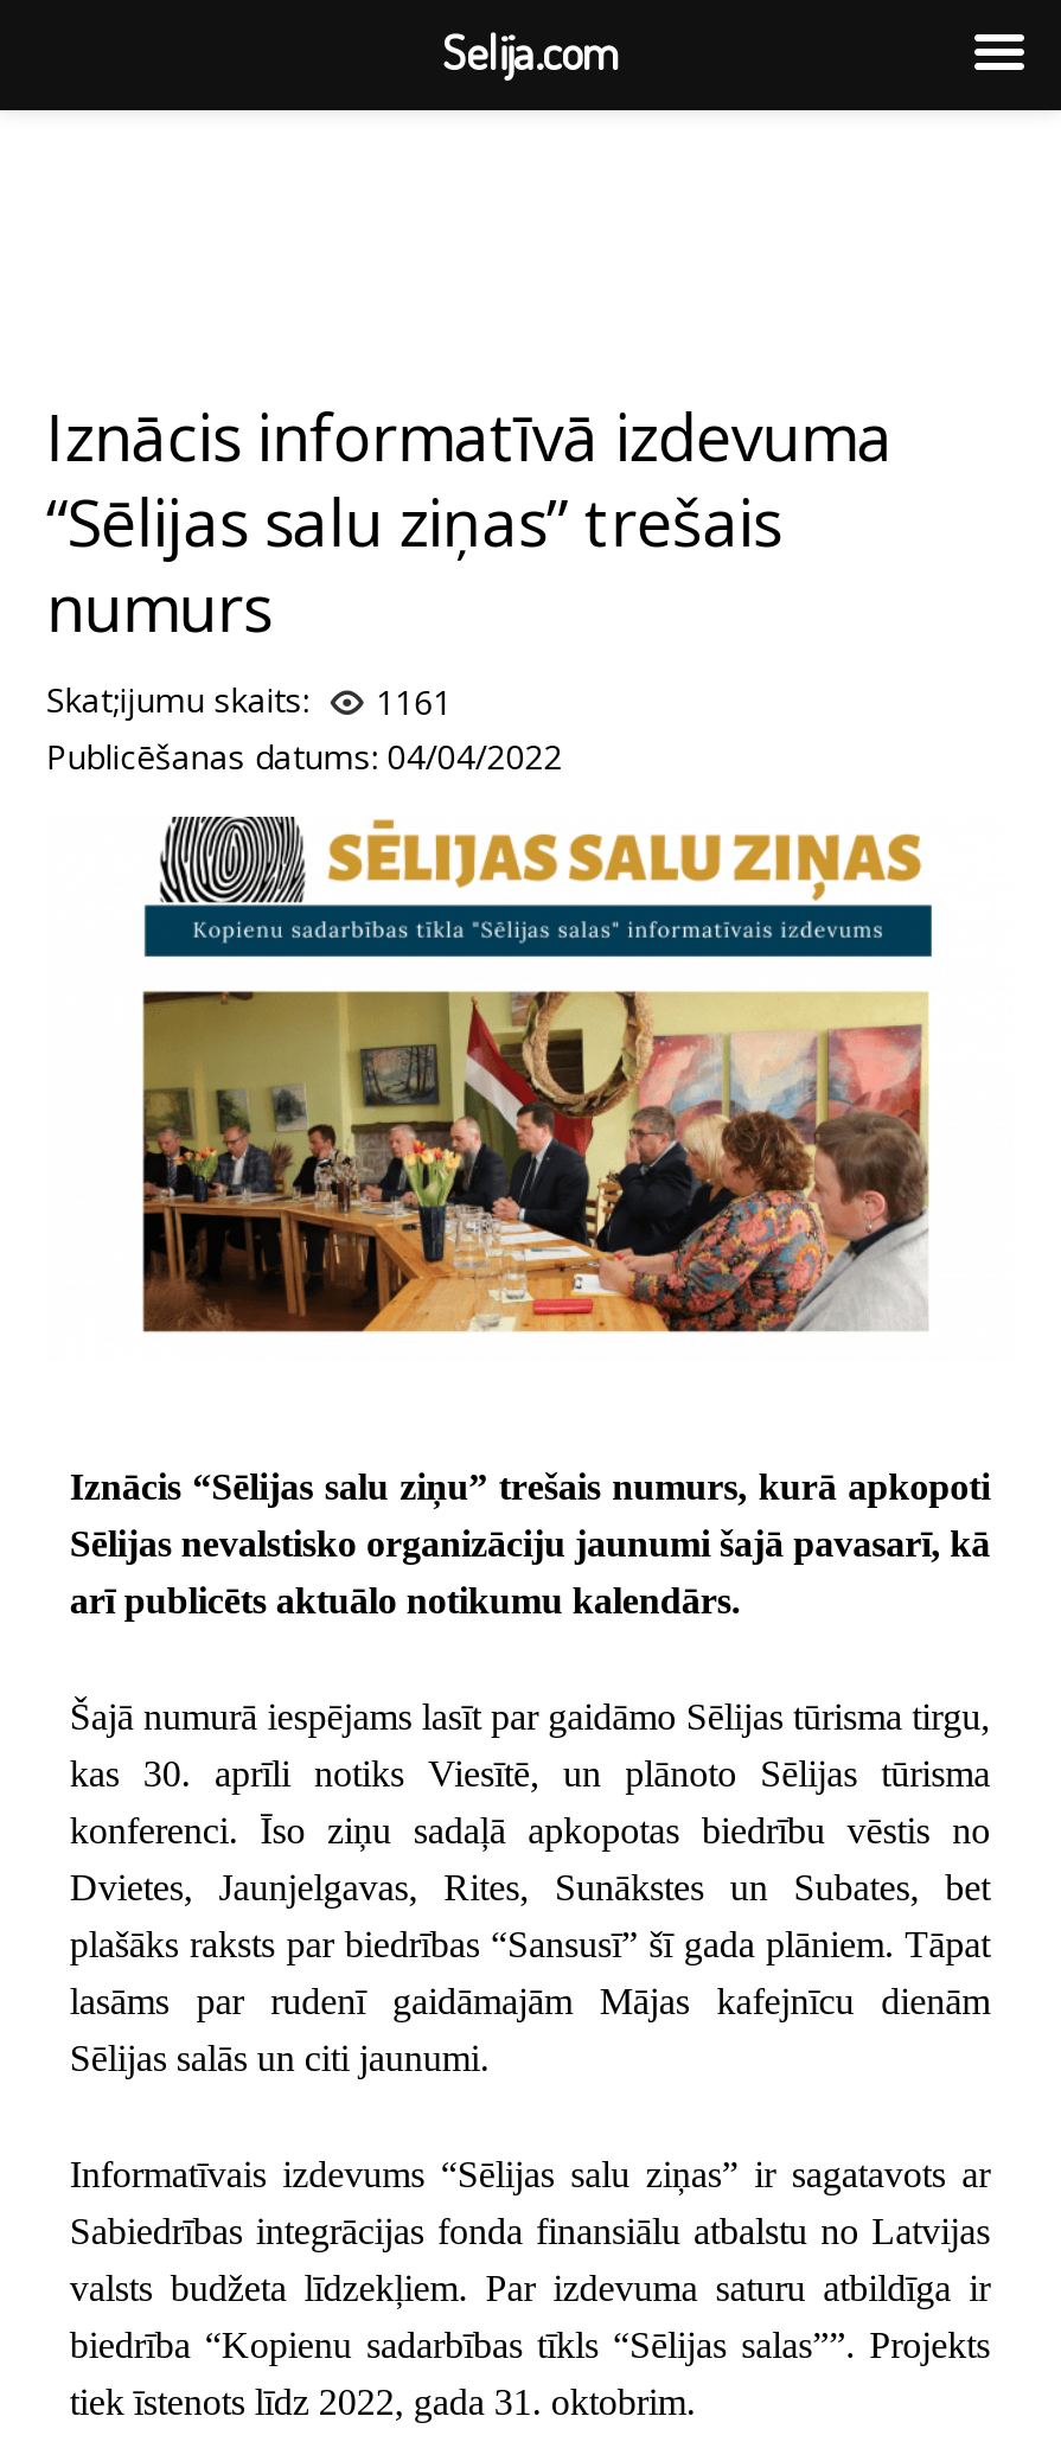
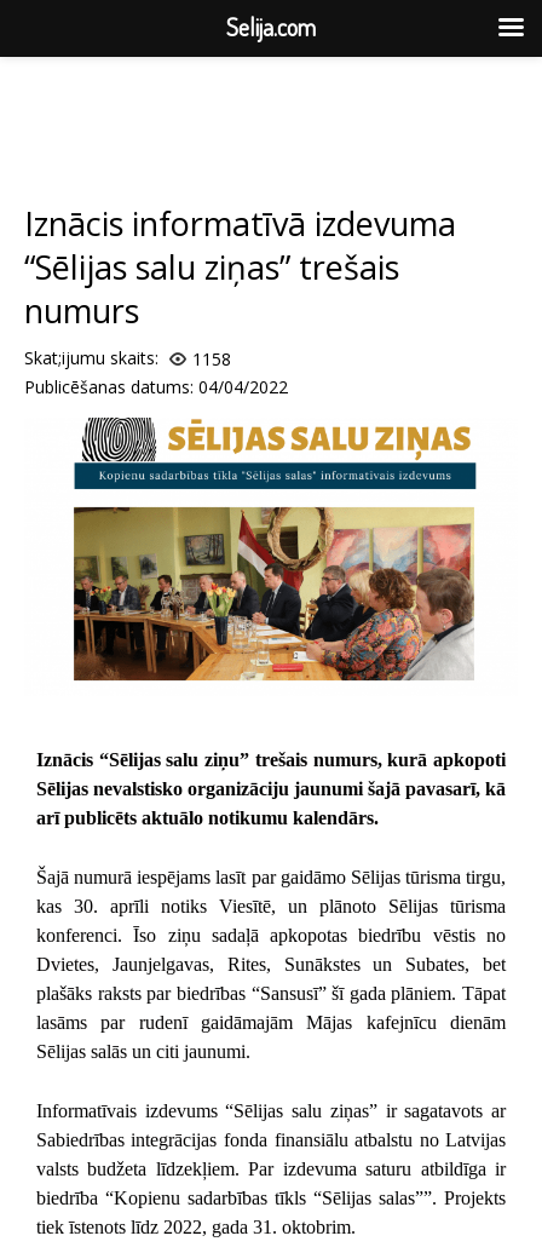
[46,677,451,725] Skat;ijumu skaits: 1161 -> [24,346,231,371] Skat;ijumu skaits: 1158

